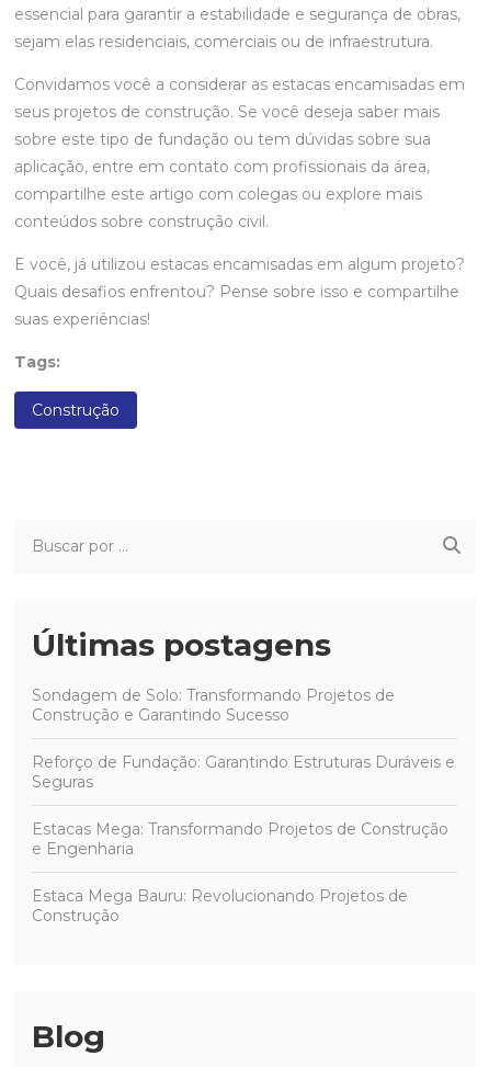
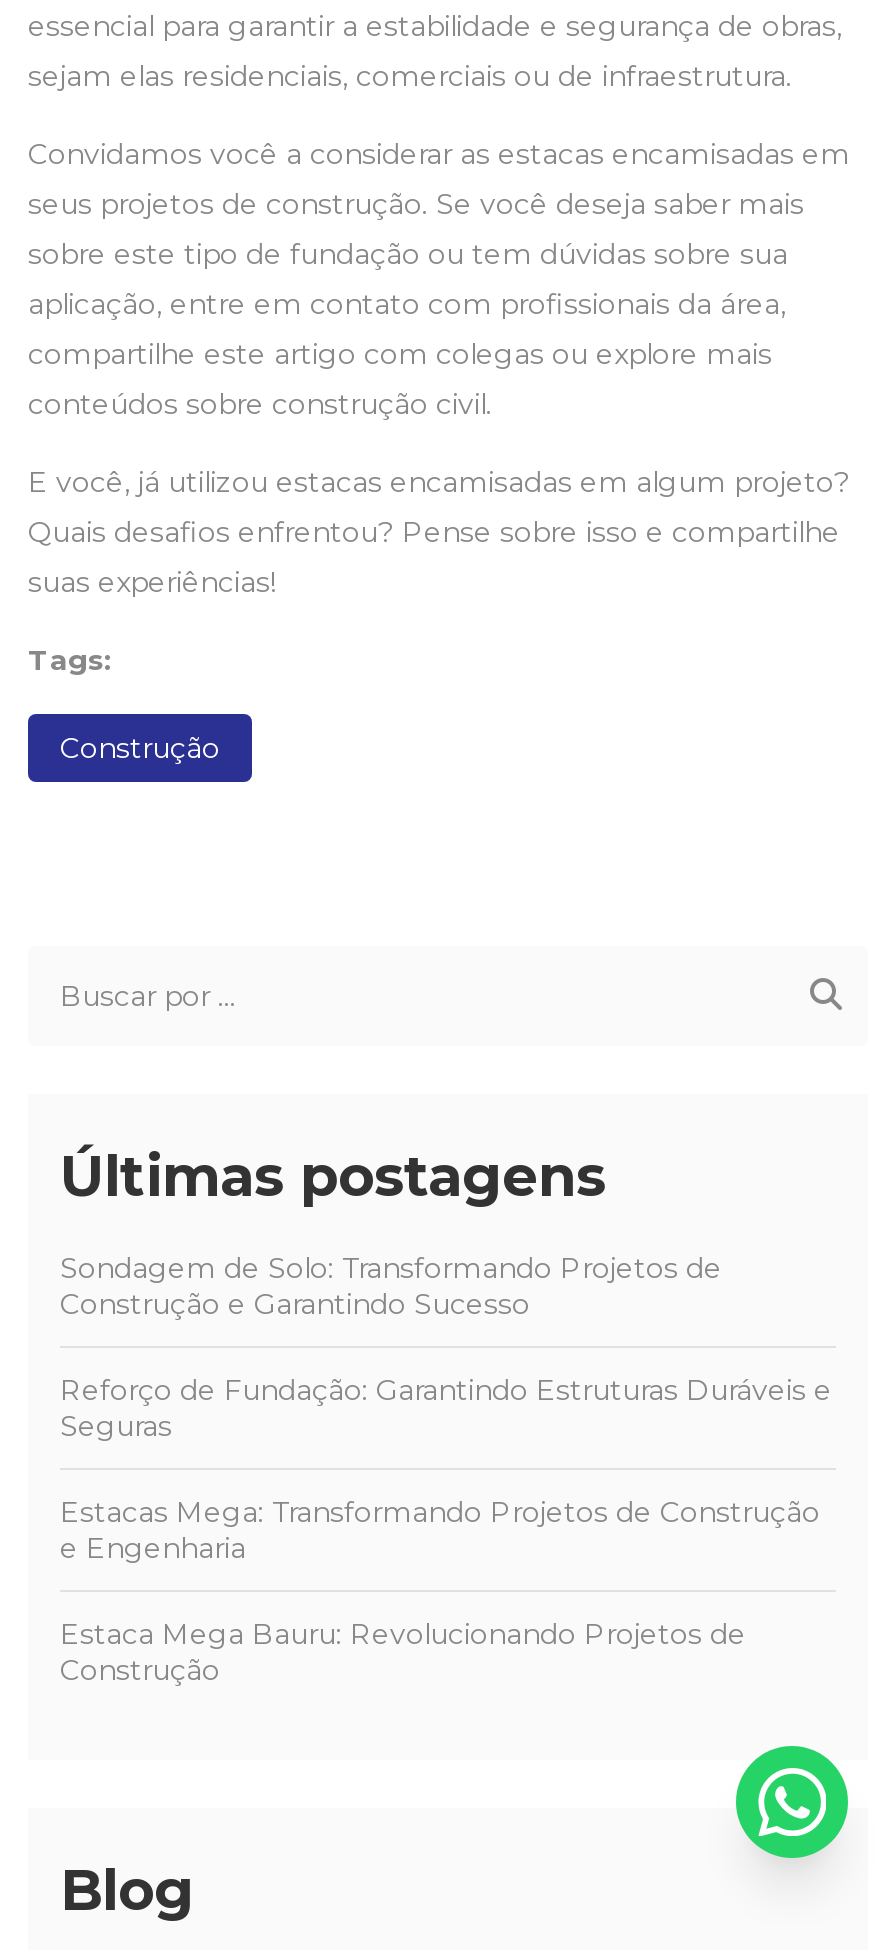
none -> [734,1744,850,1862] [image]

